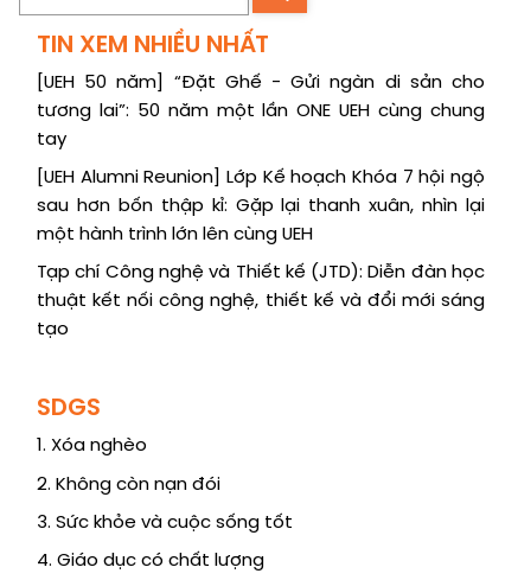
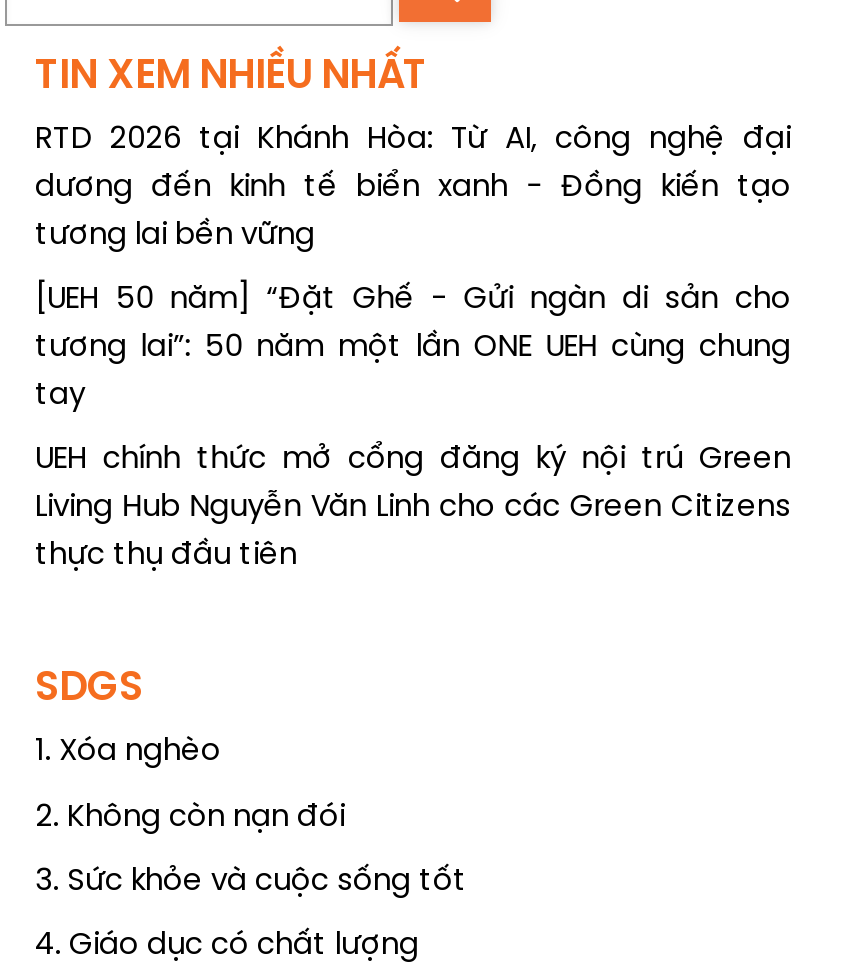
none -> [35,124,791,252] RTD 2026 tại Khánh Hòa: Từ AI, công nghệ đại | dương đến kinh tế biển xanh - Đồng kiến tạo | tương lai bền vững
moved [37,73,485,149] -> [35,284,791,412]: [UEH 50 năm] “Đặt Ghế - Gửi ngàn di sản cho | tương lai”: 50 năm một lần ONE UEH cùng chung | tay
[37,168,485,339] [UEH Alumni Reunion] Lớp Kế hoạch Khóa 7 hội ngộ | sau hơn bốn thập kỉ: Gặp lại thanh xuân, nhìn lại | một hành trình lớn lên cùng UEH | Tạp chí Công nghệ và Thiết kế (JTD): Diễn đàn học | thuật kết nối công nghệ, thiết kế và đổi mới sáng | tạo -> [35,444,791,572] UEH chính thức mở cổng đăng ký nội trú Green | Living Hub Nguyễn Văn Linh cho các Green Citizens | thực thụ đầu tiên

